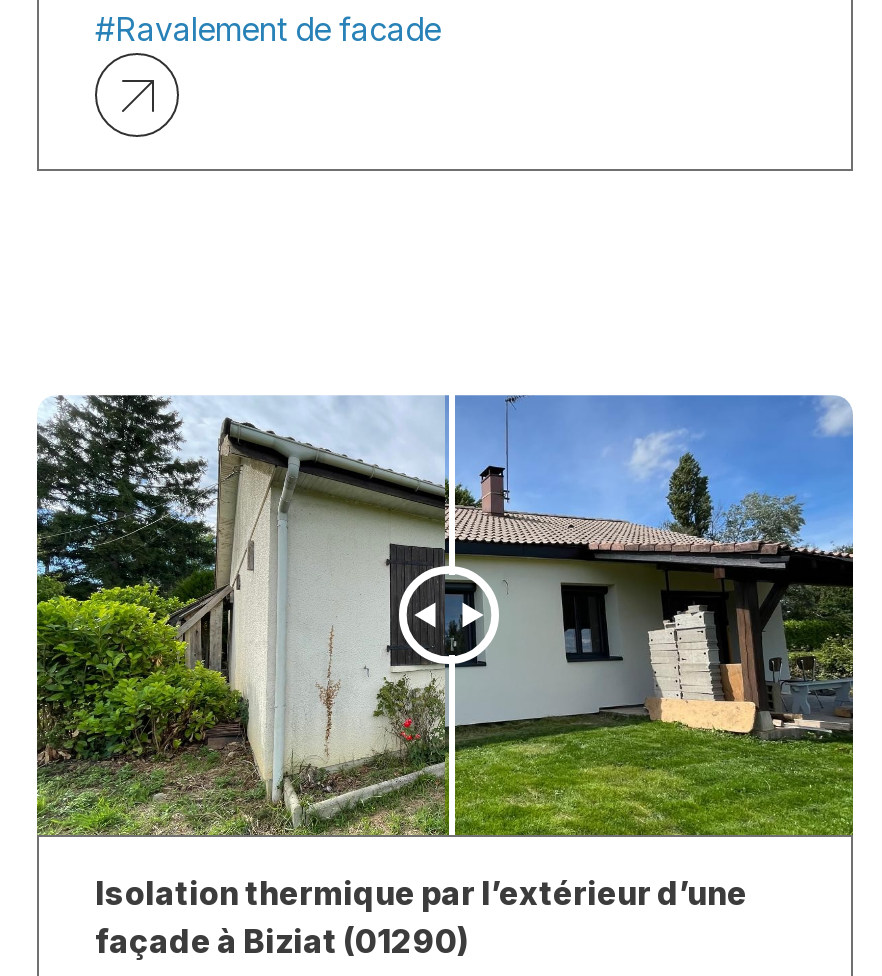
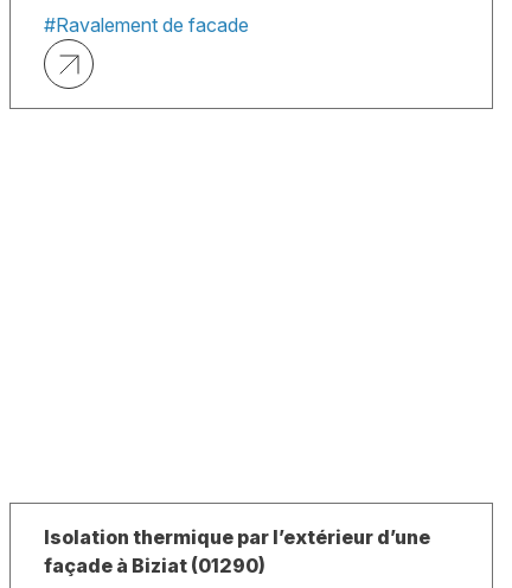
[35,393,855,837] [image] -> none

